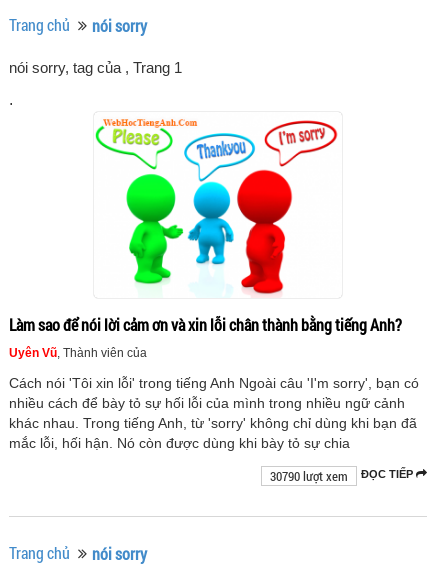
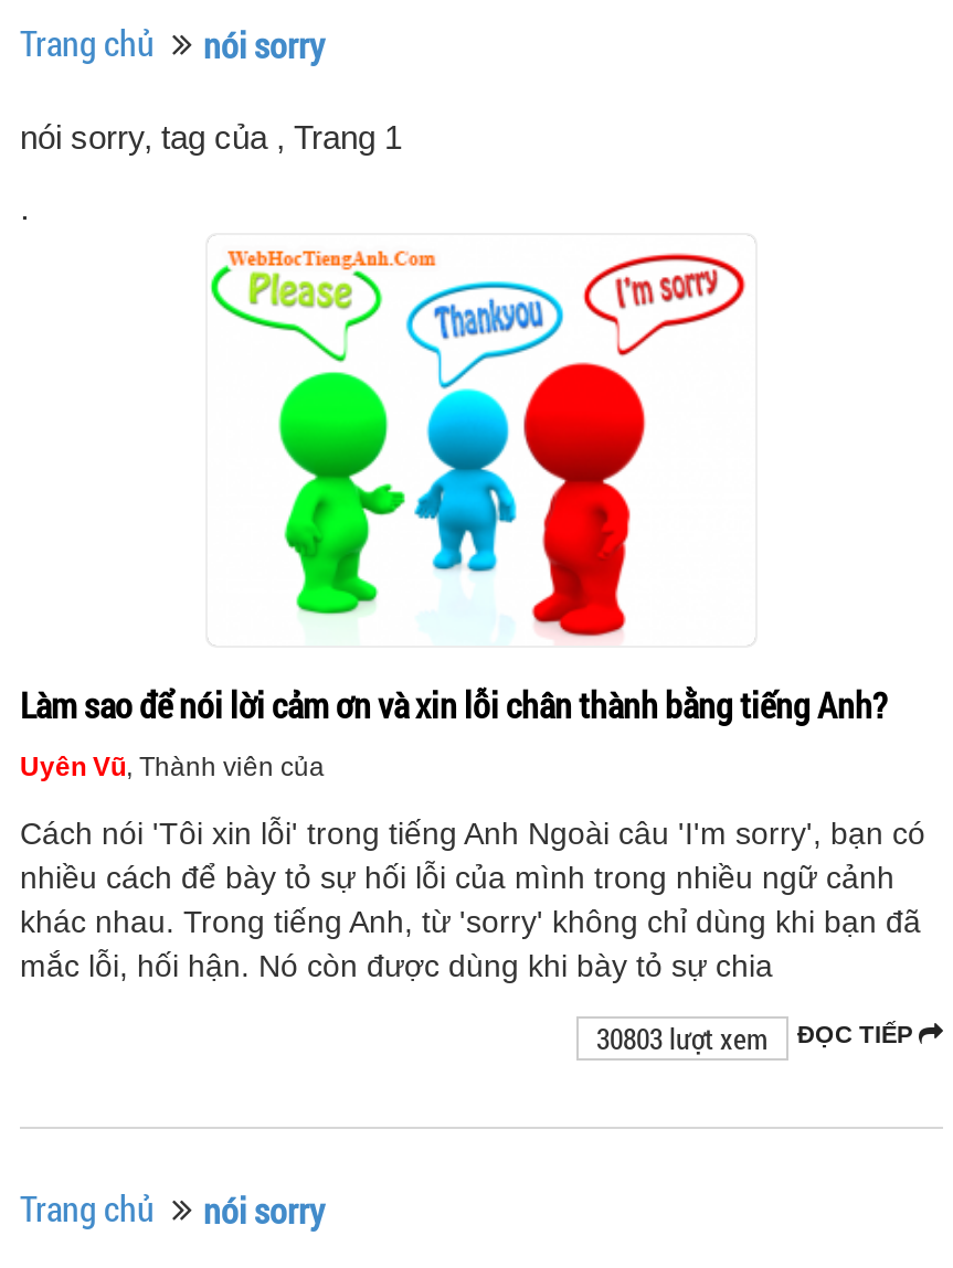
[270,467,416,485] 30790 lượt xem ĐỌC TIẾP -> [596,1018,919,1058] 30803 lượt xem ĐỌC TIẾP

